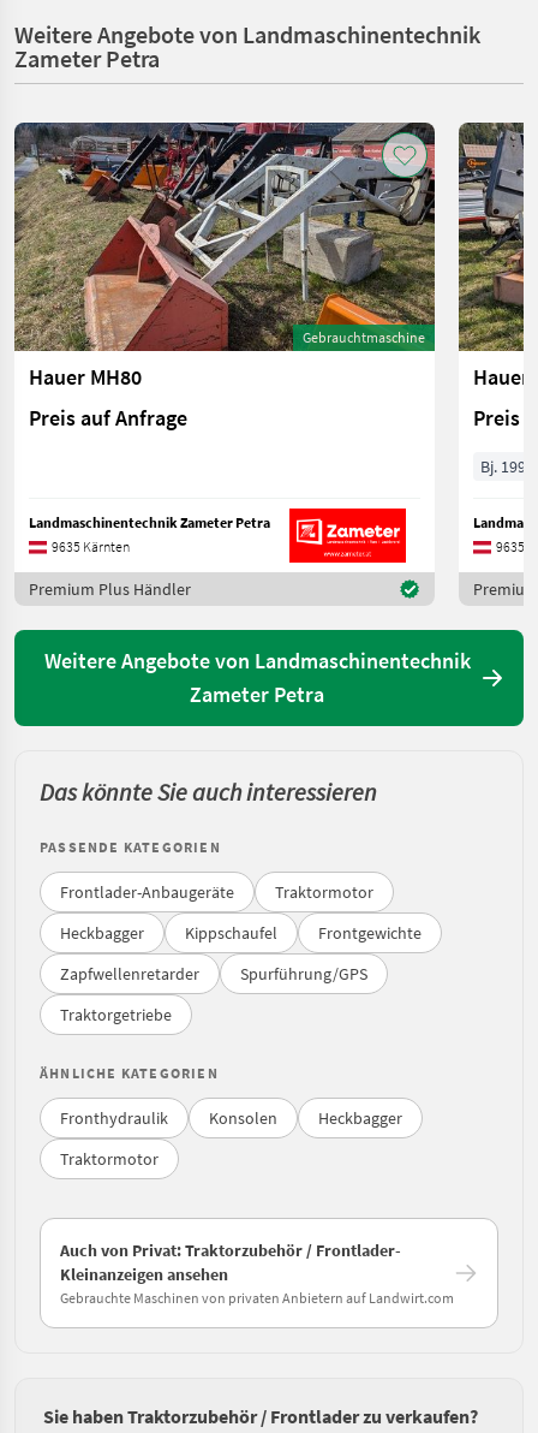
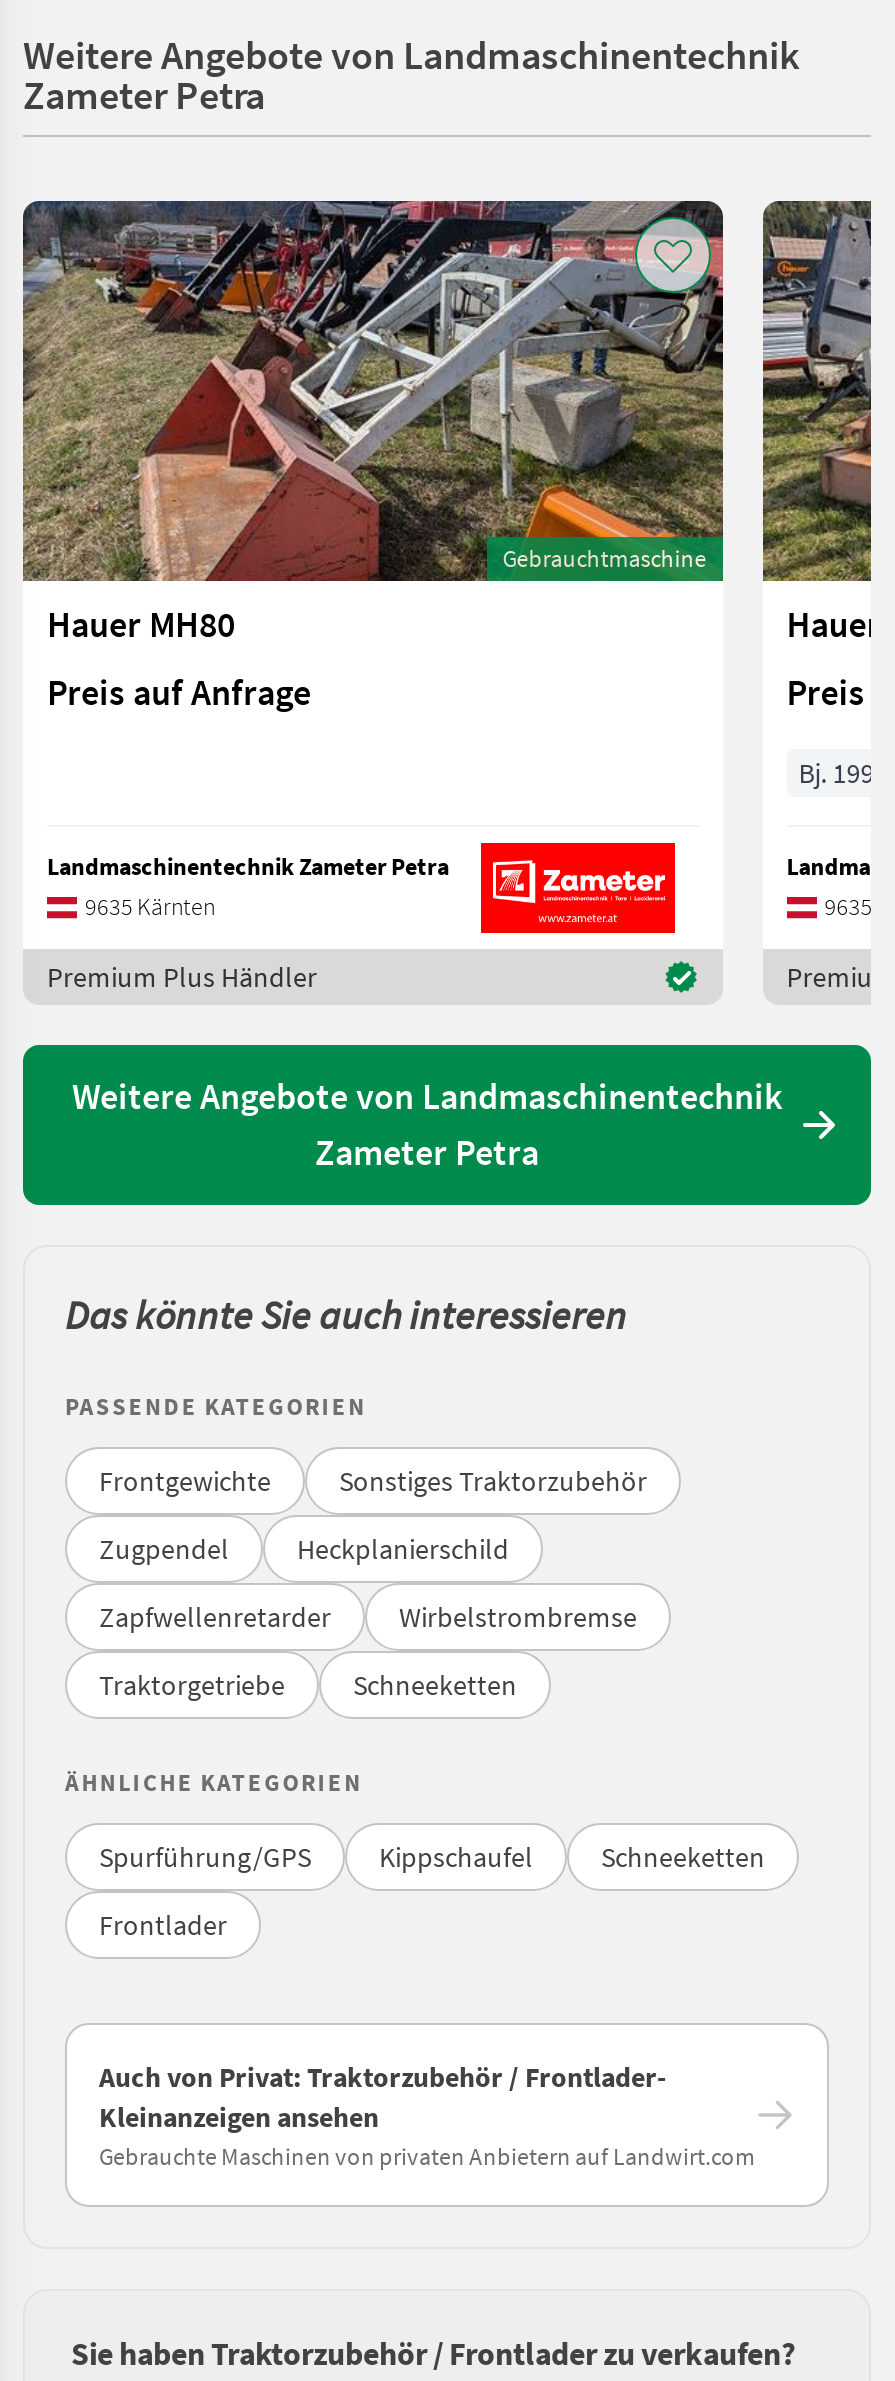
[60,881,373,943] Frontlader-Anbaugeräte | Traktormotor | Heckbagger -> [99,1462,647,1702] Sonstiges Traktorzubehör | Zugpendel | Heckplanierschild | Wirbelstrombremse | Schneeketten
moved [40,922,422,1082] -> [65,1462,363,1874]: Frontgewichte | Zapfwellenretarder | Spurführung/GPS | Traktorgetriebe | ÄHNLICHE KATEGORIEN
moved [185,922,277,943] -> [379,1838,533,1874]: Kippschaufel
[60,1107,402,1169] Fronthydraulik | Konsolen | Heckbagger | Traktormotor -> [99,1838,765,1942] Schneeketten | Frontlader

